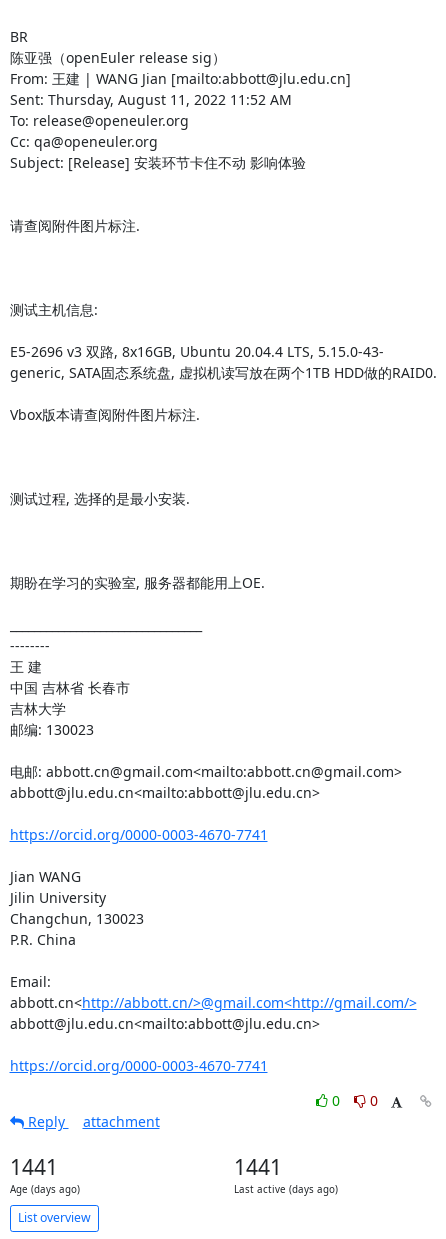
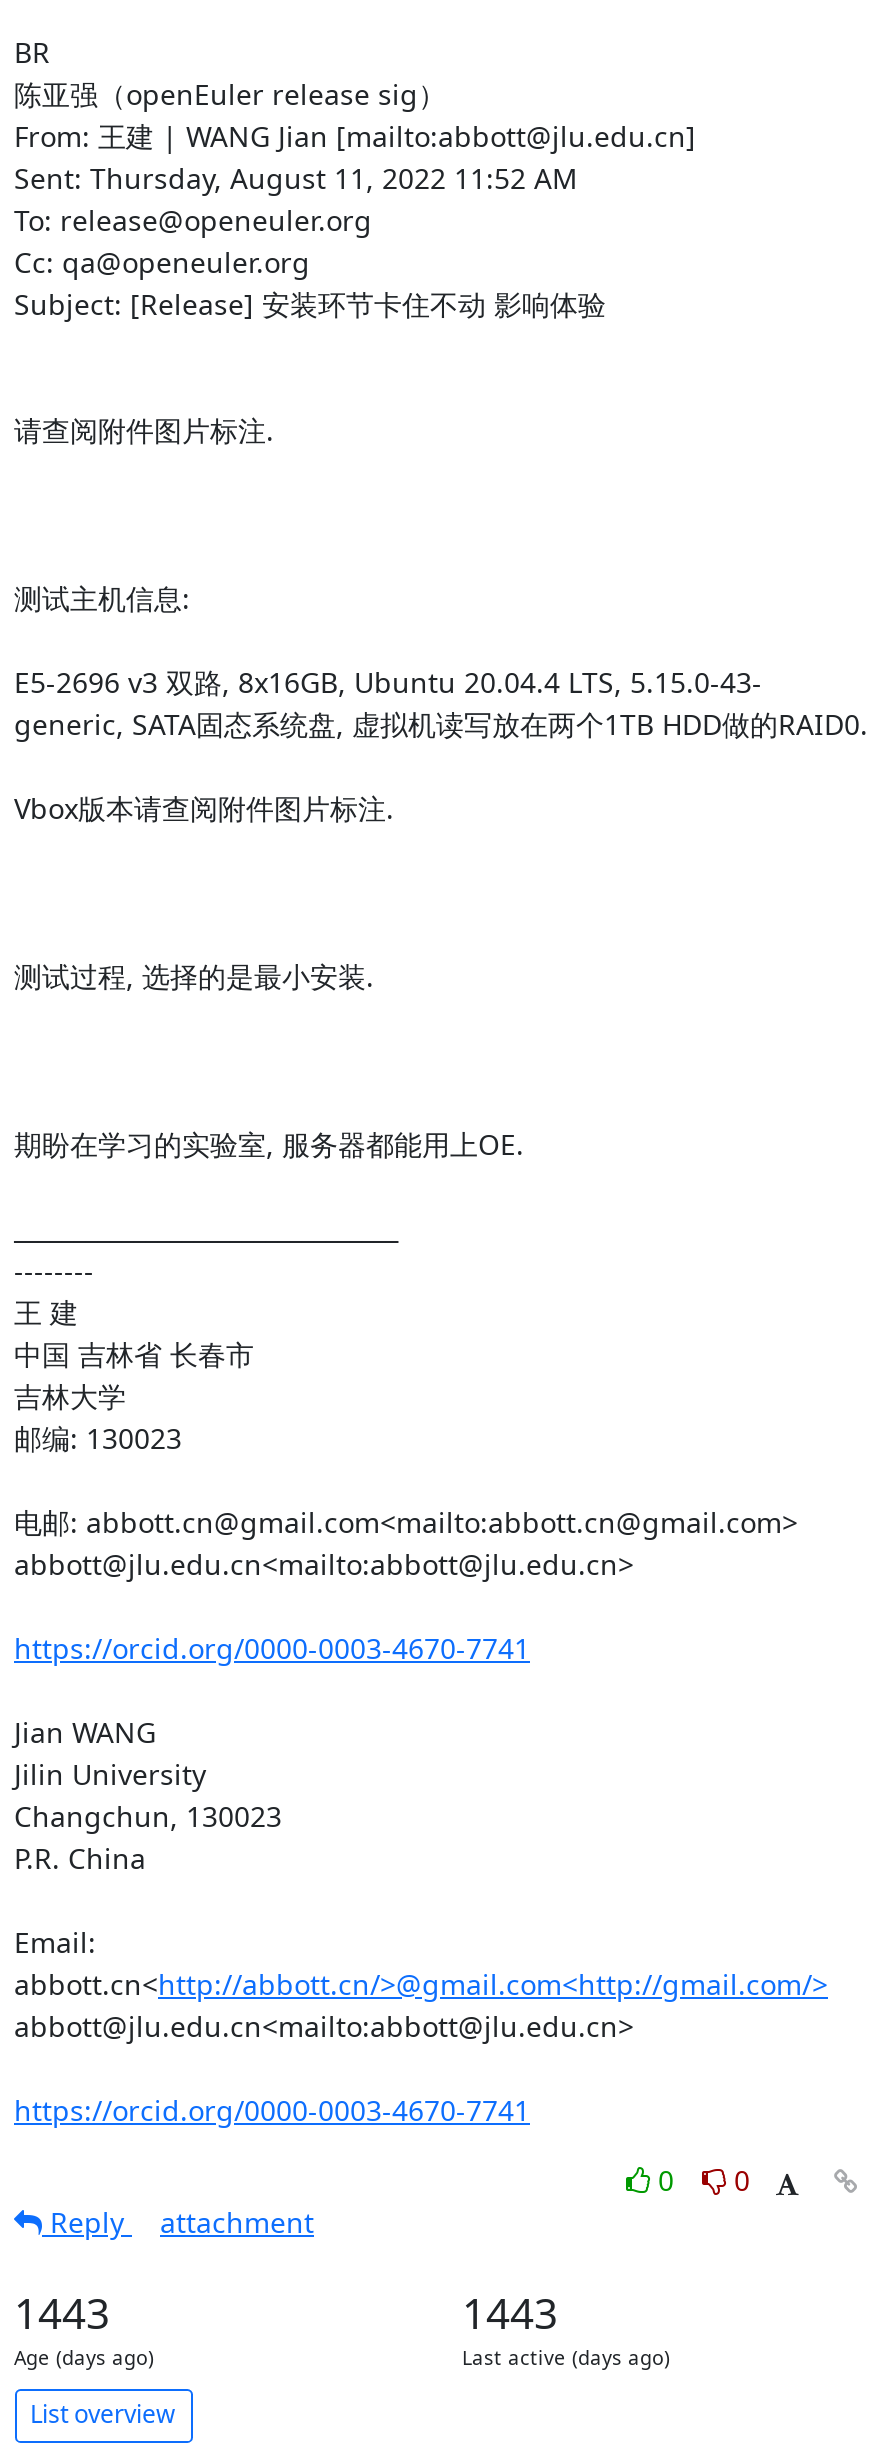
[9,1152,57,1180] 1441 -> [14,2284,110,2340] 1443
[233,1152,281,1180] 1441 -> [462,2284,558,2340] 1443

